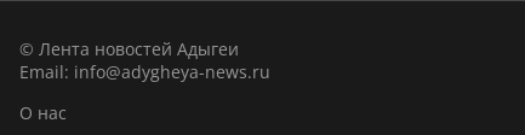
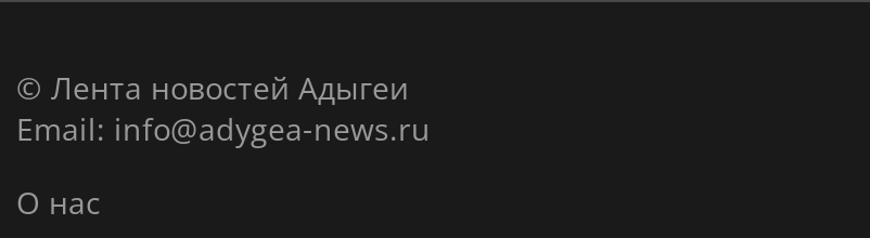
[19,60,270,83] Email: info@adygheya-news.ru -> [16,108,431,149] Email: info@adygea-news.ru

